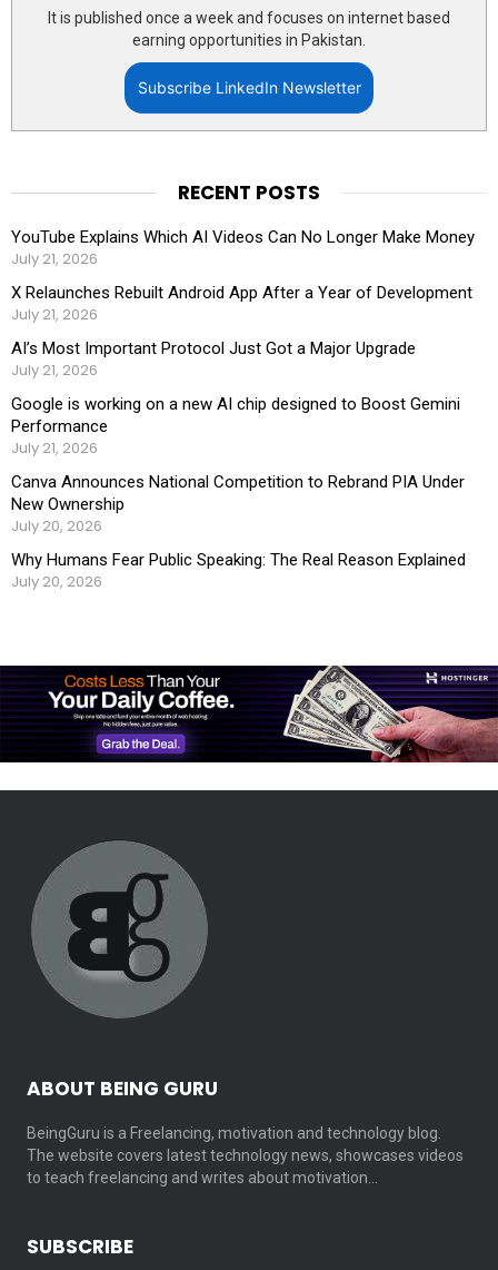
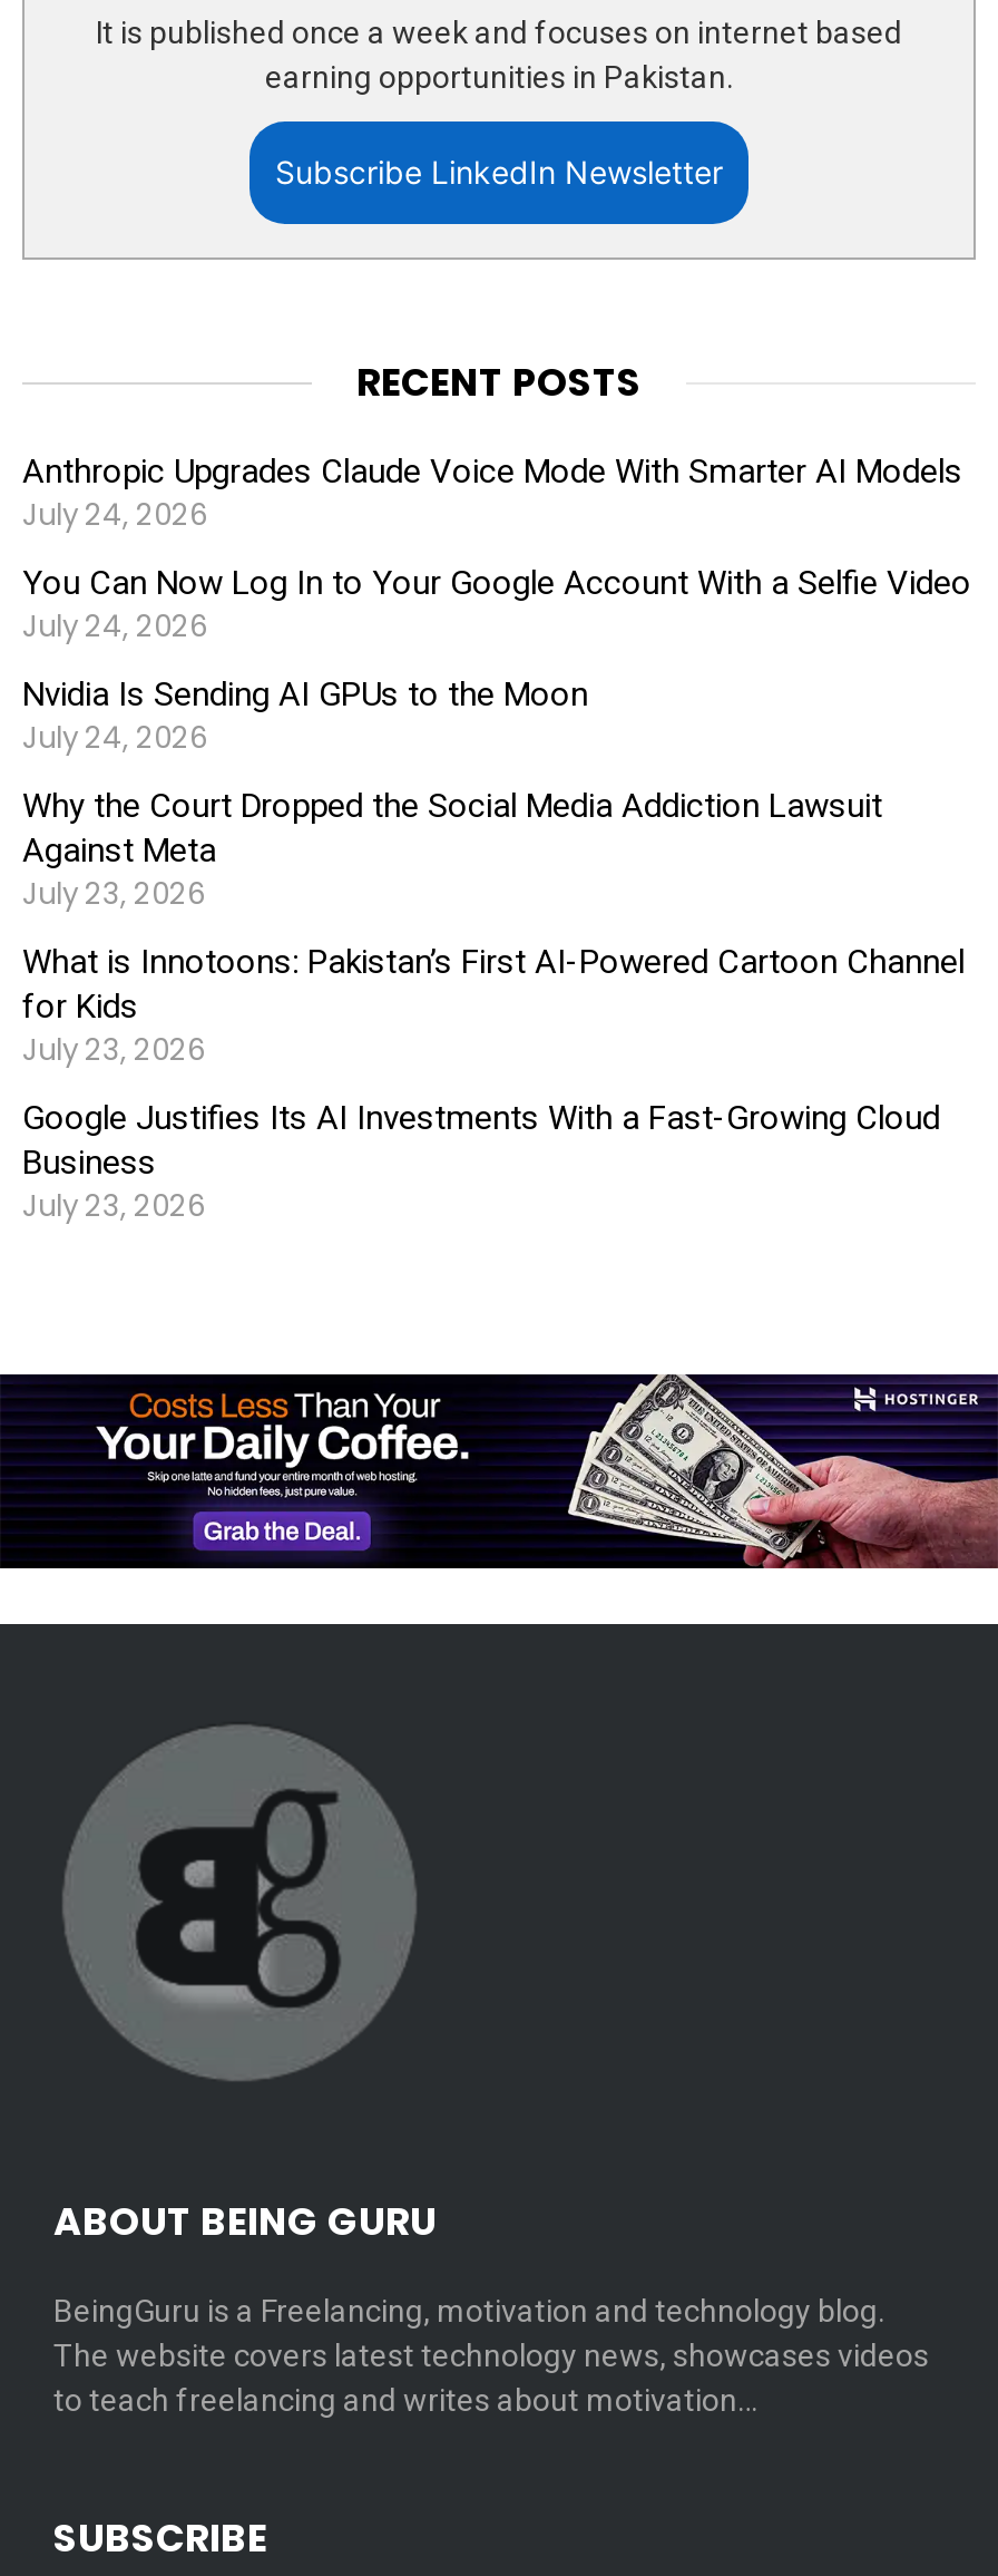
[11,227,475,269] YouTube Explains Which AI Videos Can No Longer Make Money | July 21, 2026 -> [22,451,962,535] Anthropic Upgrades Claude Voice Mode With Smarter AI Models | July 24, 2026
[11,282,472,325] X Relaunches Rebuilt Android App After a Year of Development | July 21, 2026 -> [22,562,971,647] You Can Now Log In to Your Google Account With a Selfie Video | July 24, 2026
[11,338,416,380] AI’s Most Important Protocol Just Got a Major Upgrade | July 21, 2026 -> [22,674,588,758] Nvidia Is Sending AI GPUs to the Moon | July 24, 2026
[11,394,460,458] Google is working on a new AI chip designed to Boost Gemini | Performance | July 21, 2026 -> [22,785,882,914] Why the Court Dropped the Social Media Addiction Lawsuit | Against Meta | July 23, 2026
[11,472,465,536] Canva Announces National Competition to Rebrand PIA Under | New Ownership | July 20, 2026 -> [22,941,965,1071] What is Innotoons: Pakistan’s First AI-Powered Cartoon Channel | for Kids | July 23, 2026
[11,549,466,592] Why Humans Fear Public Speaking: The Real Reason Explained | July 20, 2026 -> [22,1097,940,1226] Google Justifies Its AI Investments With a Fast-Growing Cloud | Business | July 23, 2026

